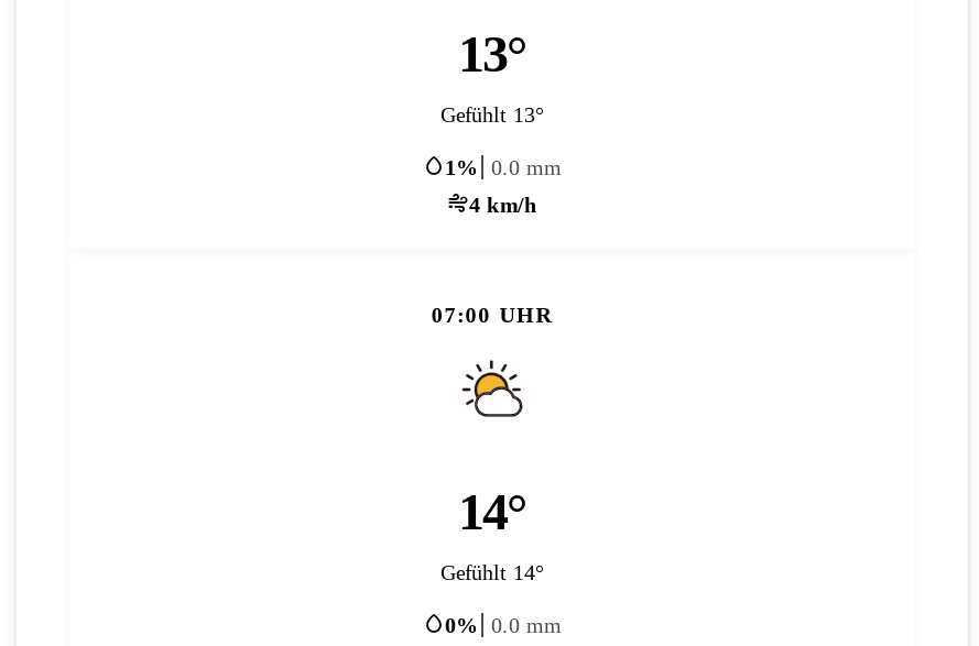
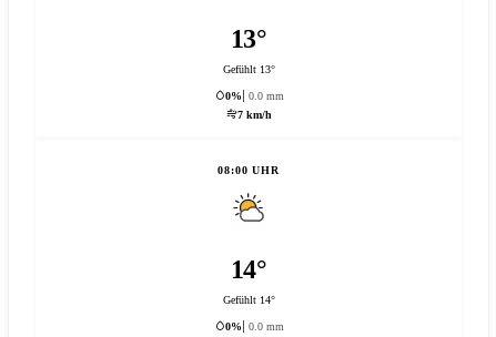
[445,154,562,179] 1% 0.0 mm -> [225,89,284,102] 0% 0.0 mm
[469,192,537,216] 4 km/h -> [237,108,271,120] 7 km/h
[431,302,553,326] 07:00 UHR -> [218,164,279,176] 08:00 UHR

